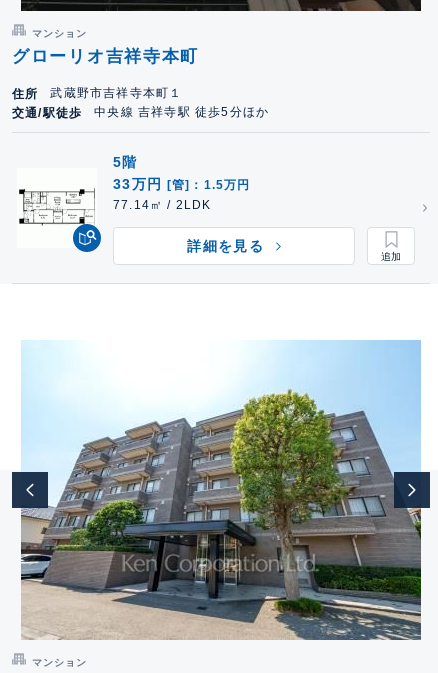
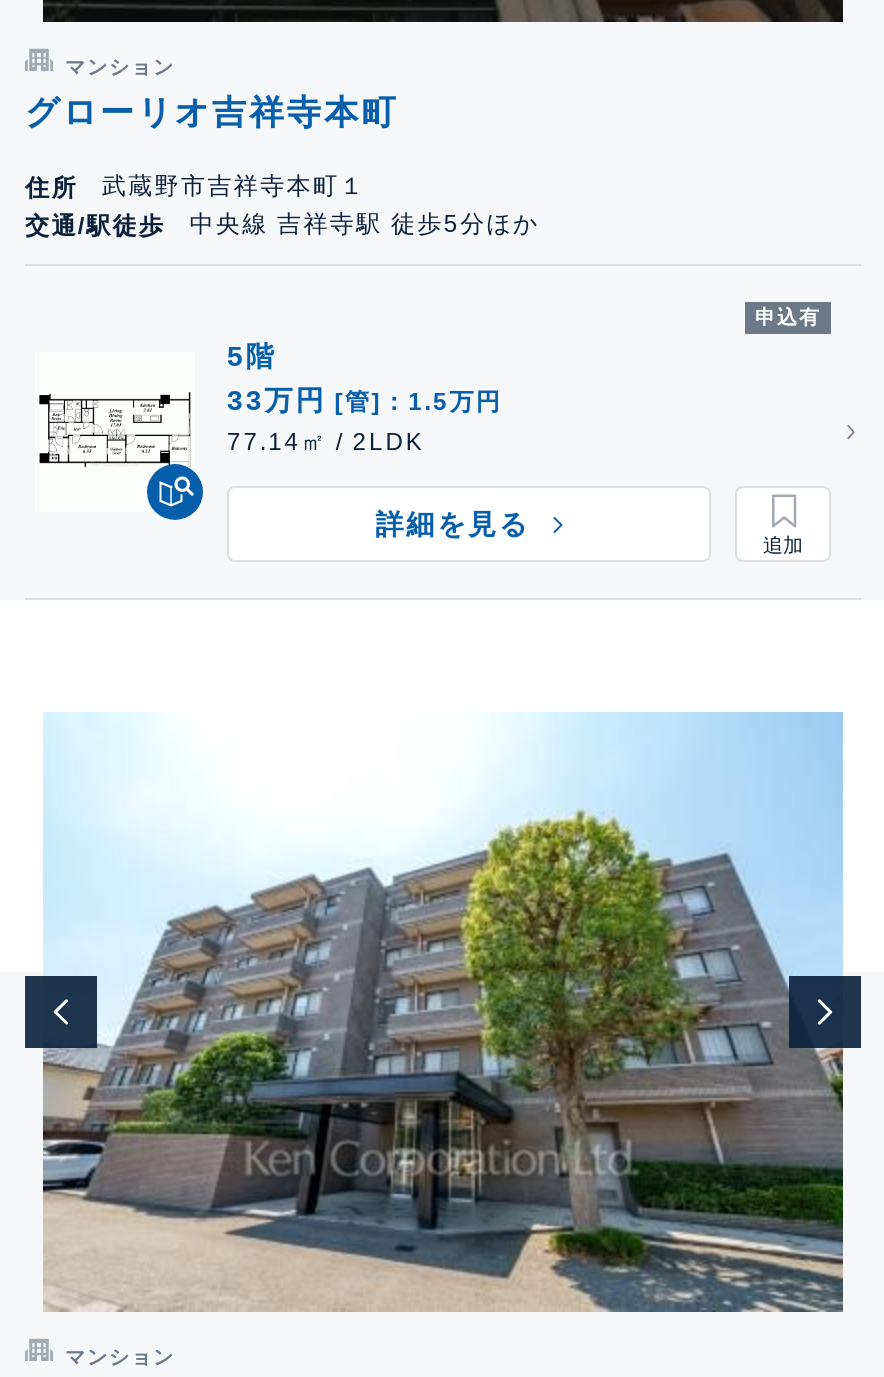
none -> [755,306,821,328] 申込有
[18,181,102,253] [image] -> [37,392,205,536] [image]

